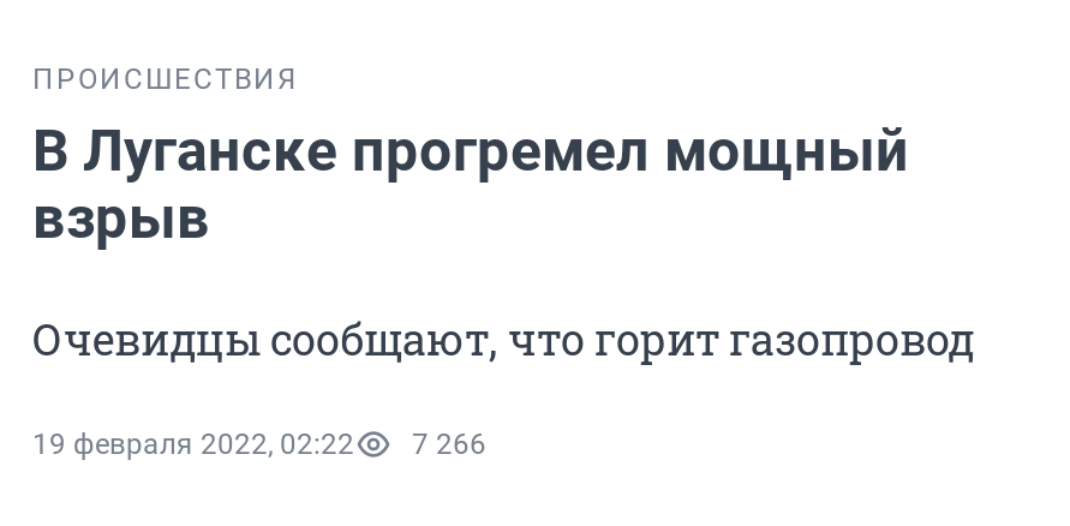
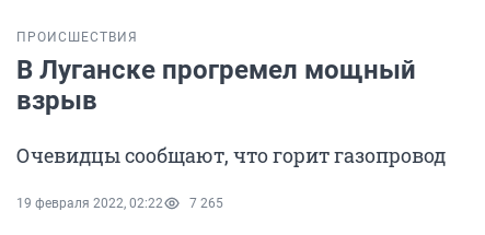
[32,428,486,461] 19 февраля 2022, 02:22 7 266 -> [16,196,223,211] 19 февраля 2022, 02:22 7 265

